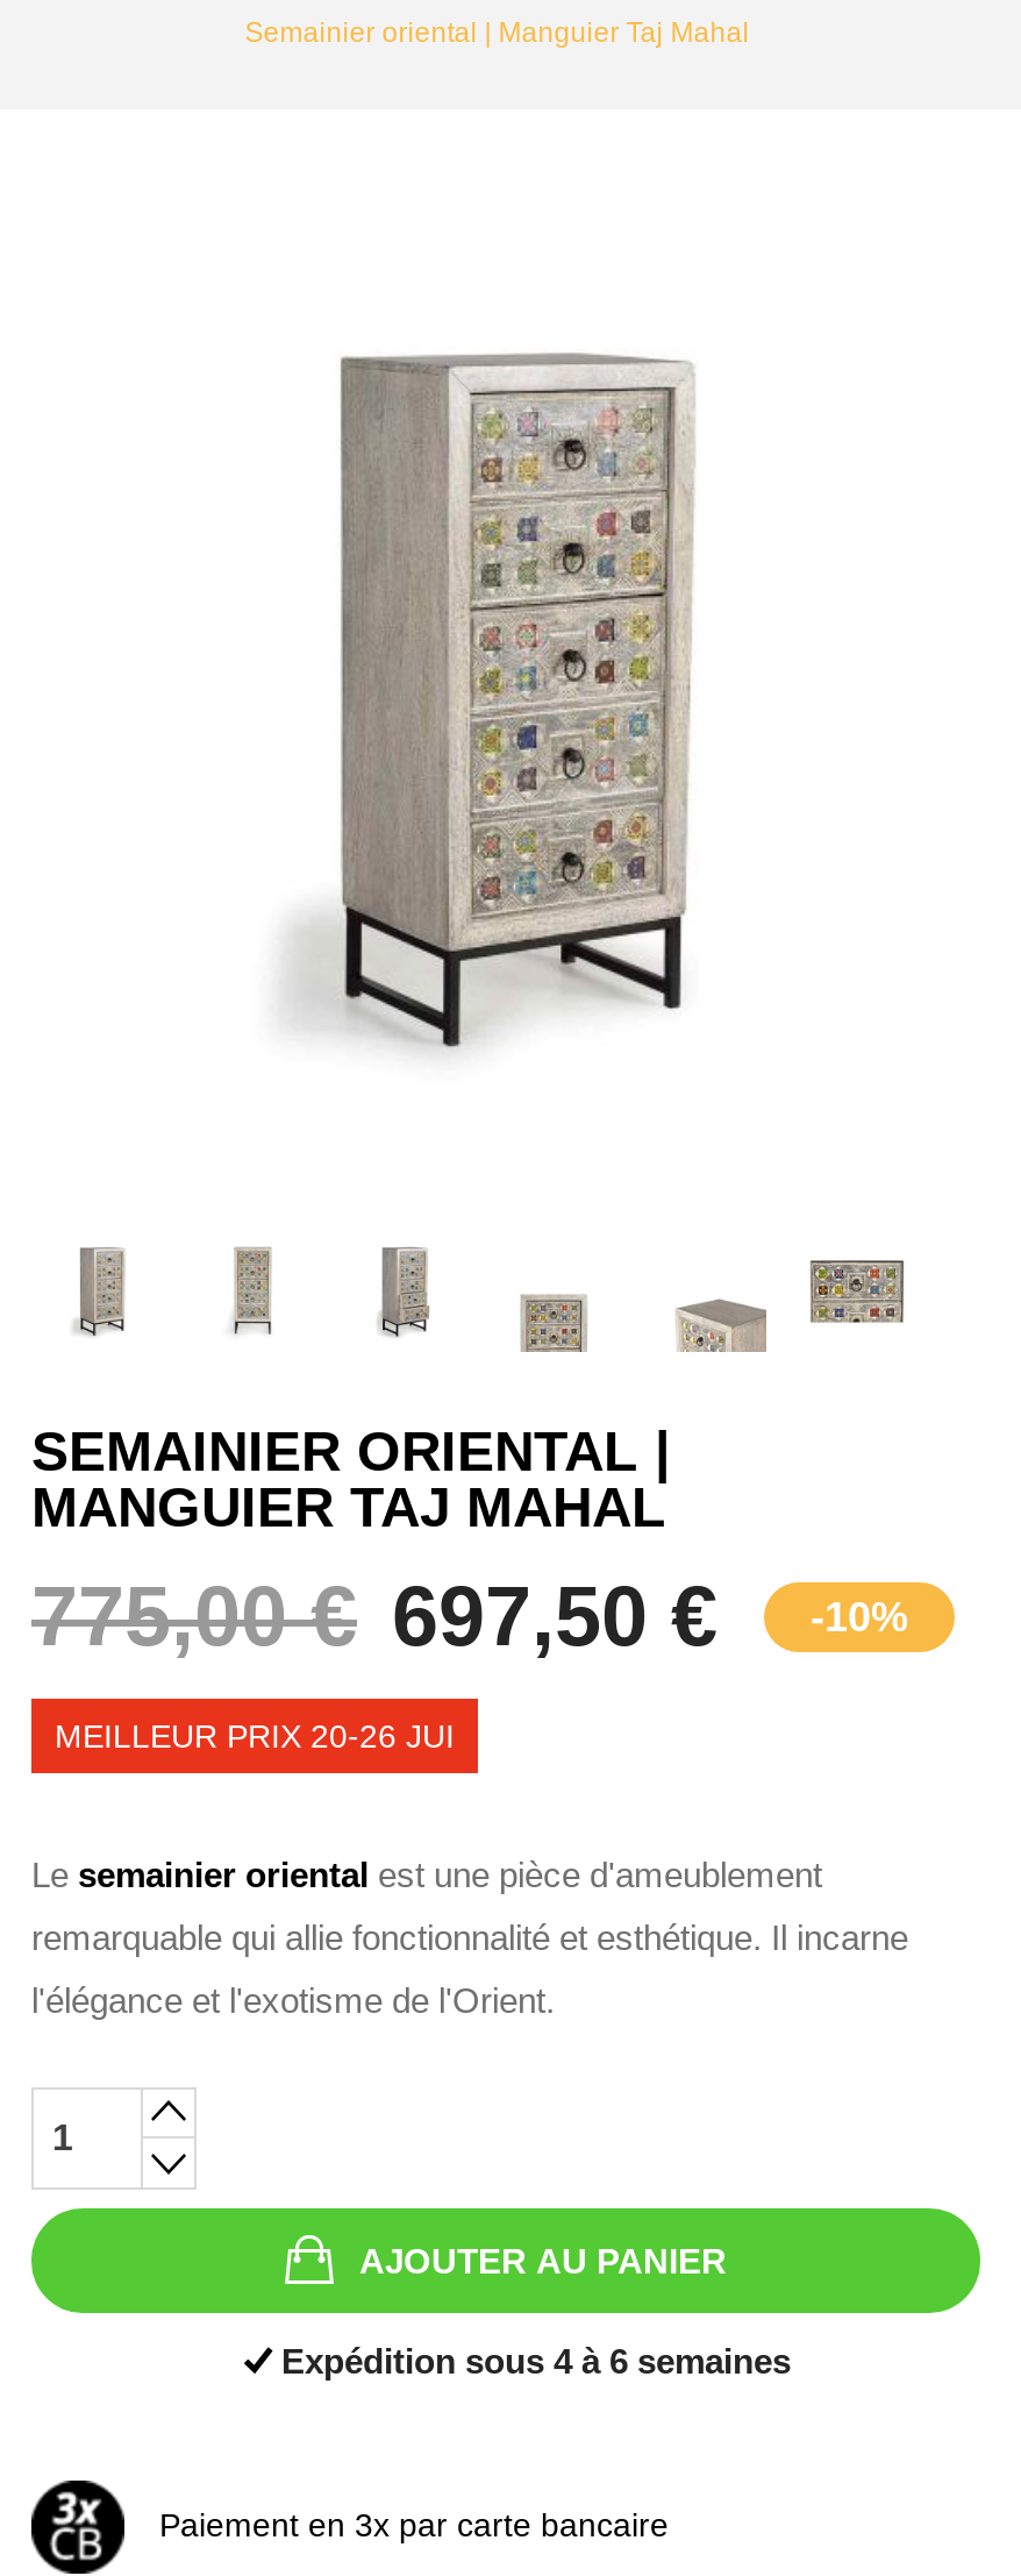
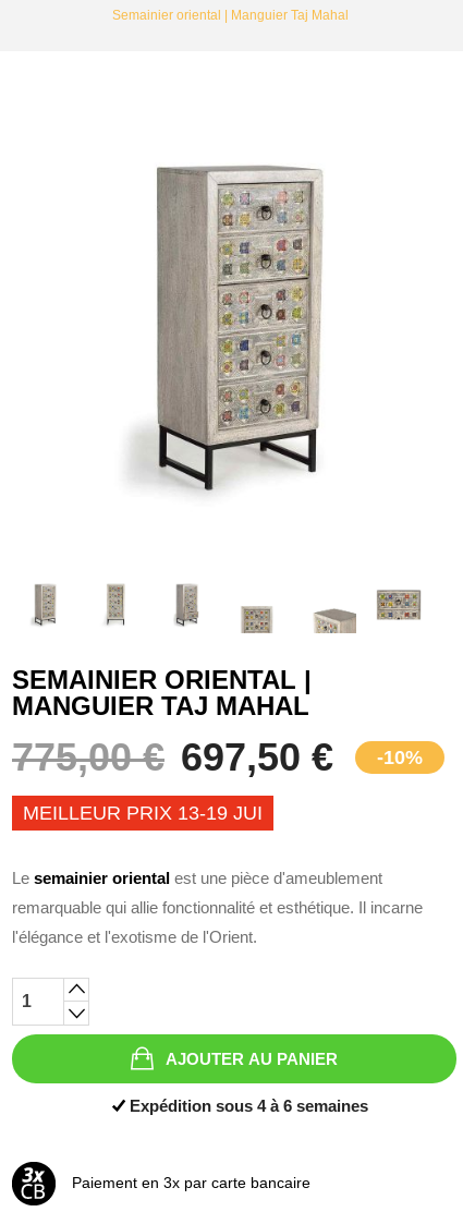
[55,1717,455,1755] MEILLEUR PRIX 20-26 JUI -> [23,802,263,824] MEILLEUR PRIX 13-19 JUI

